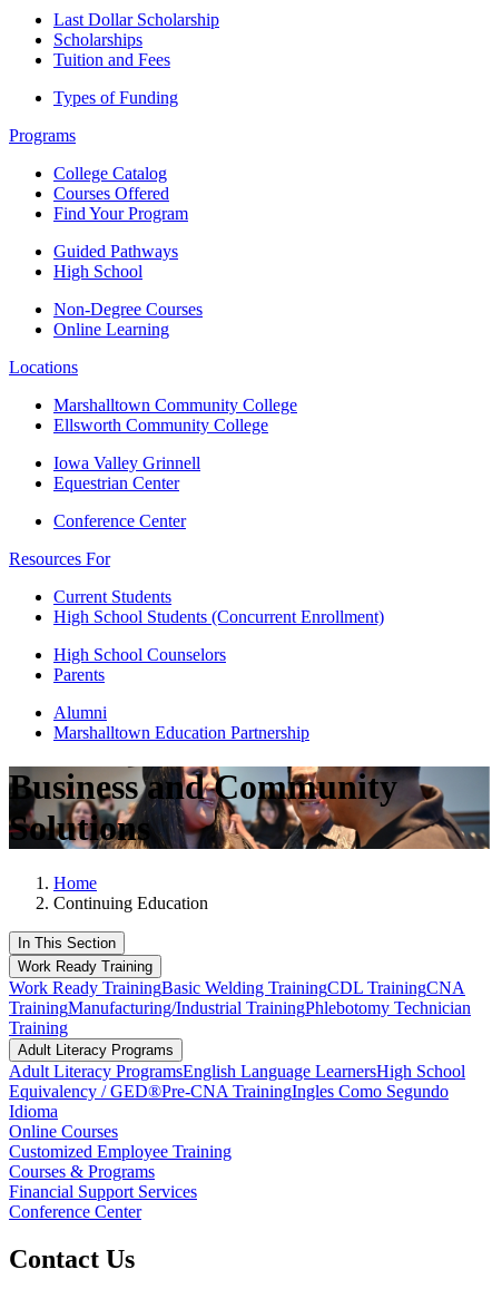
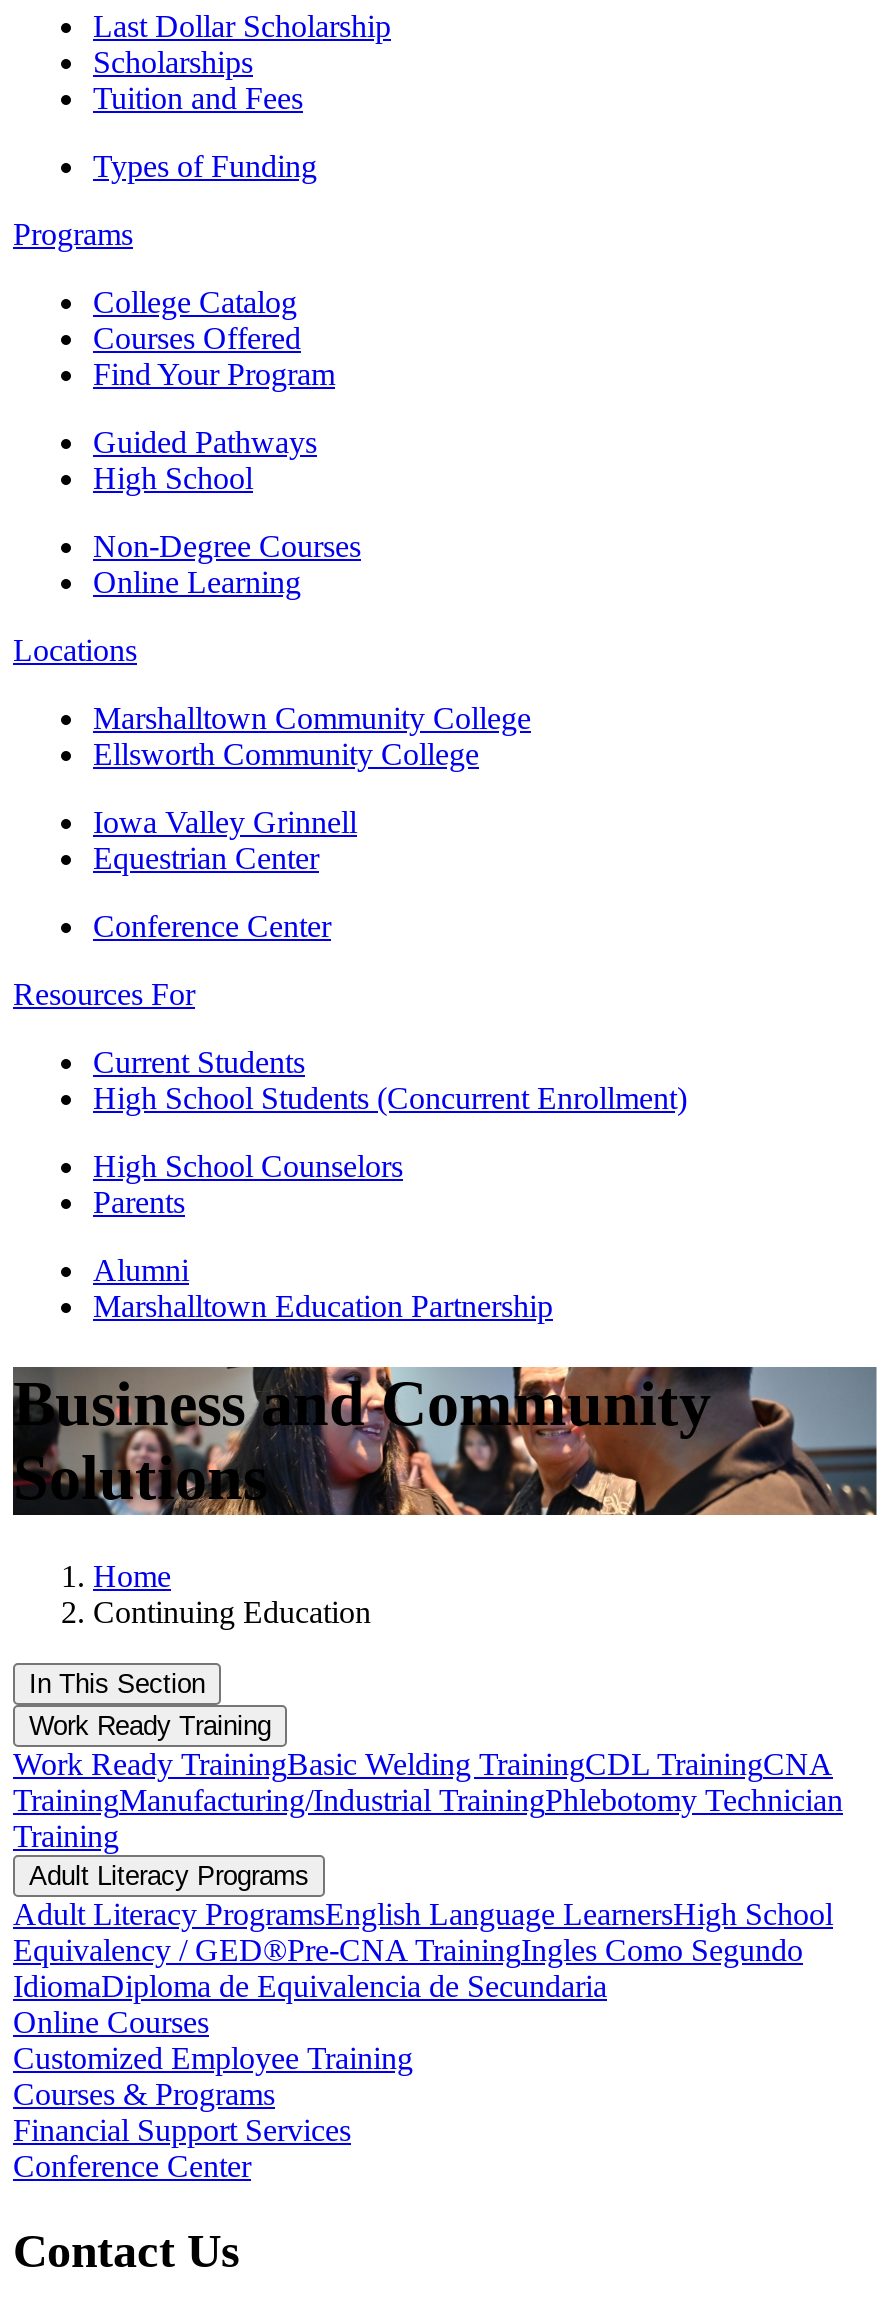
[9,1102,58,1121] Idioma -> [13,1969,607,2003] IdiomaDiploma de Equivalencia de Secundaria

